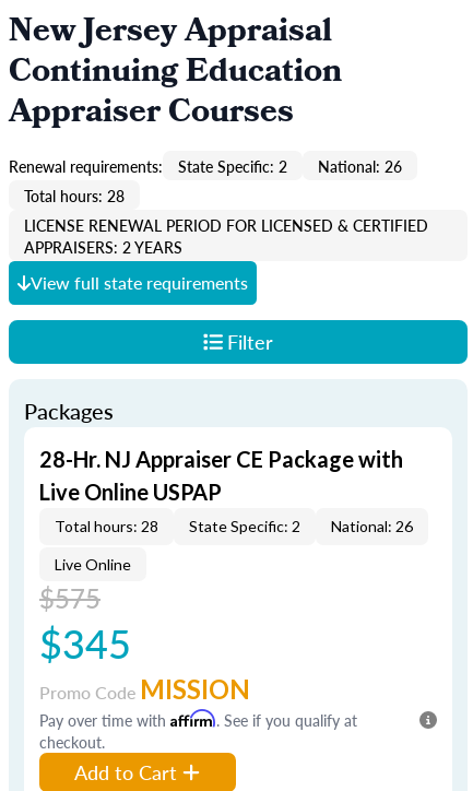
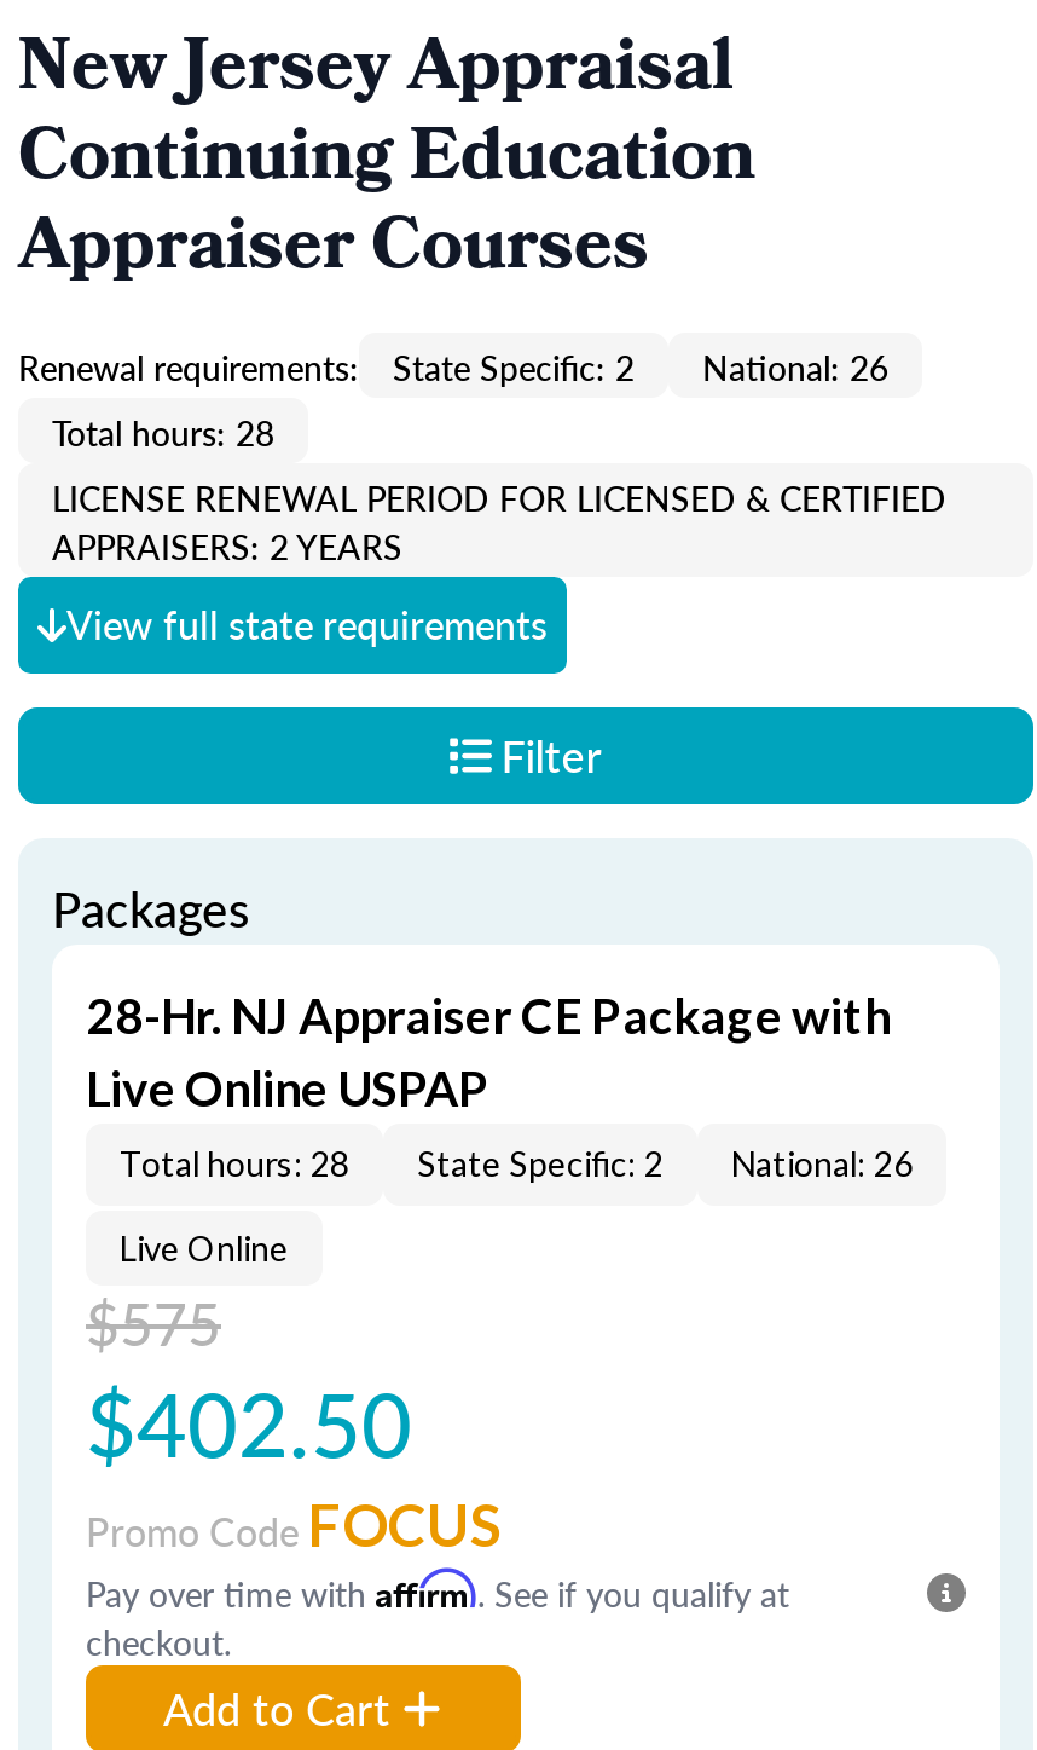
[39,615,131,671] $345 -> [86,1361,412,1484] $402.50
[39,673,250,705] Promo Code MISSION -> [86,1489,502,1559] Promo Code FOCUS

